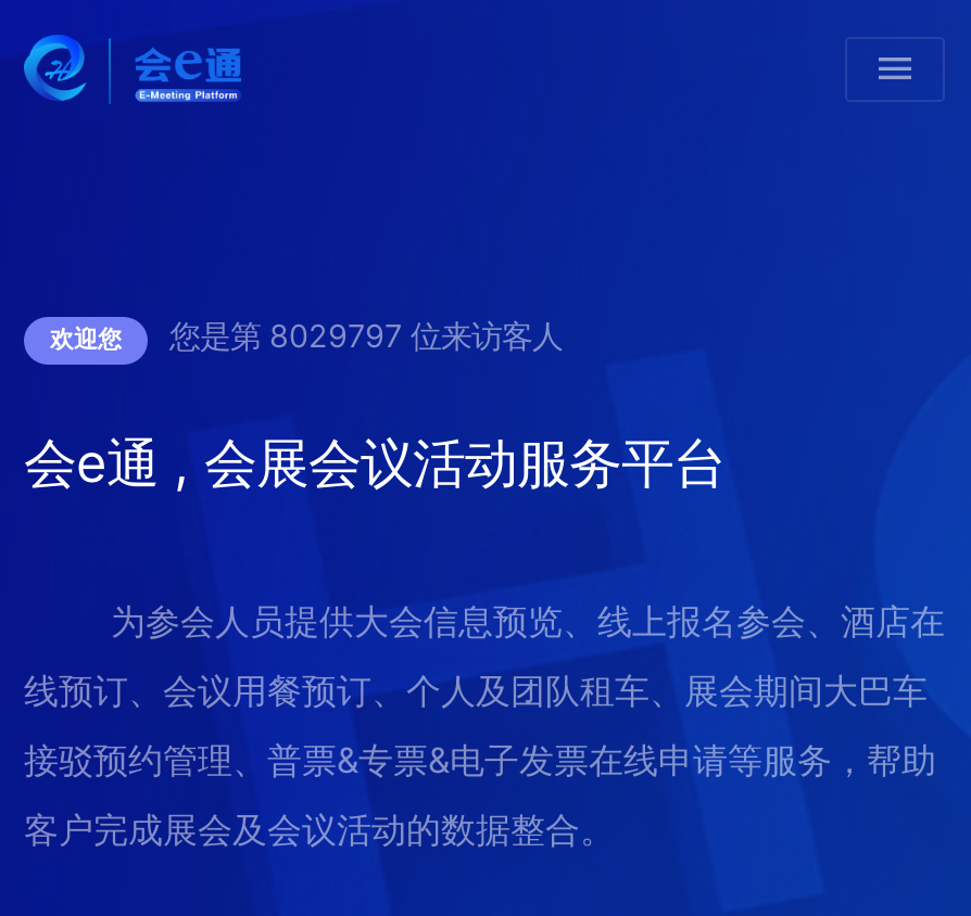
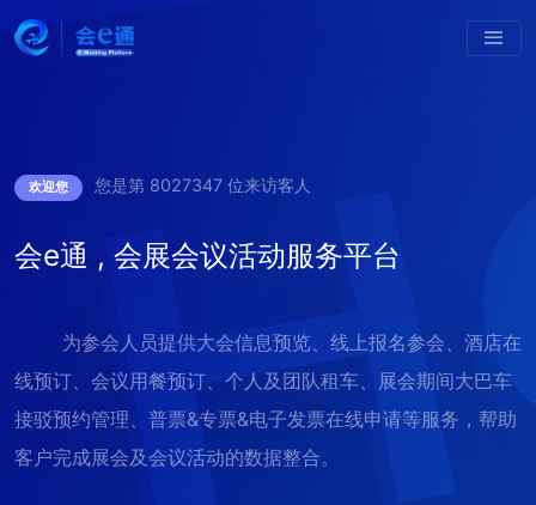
[169,317,563,354] 您是第 8029797 位来访客人 -> [95,175,311,195] 您是第 8027347 位来访客人

